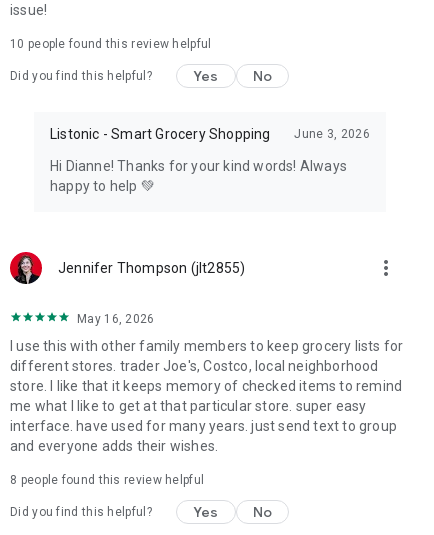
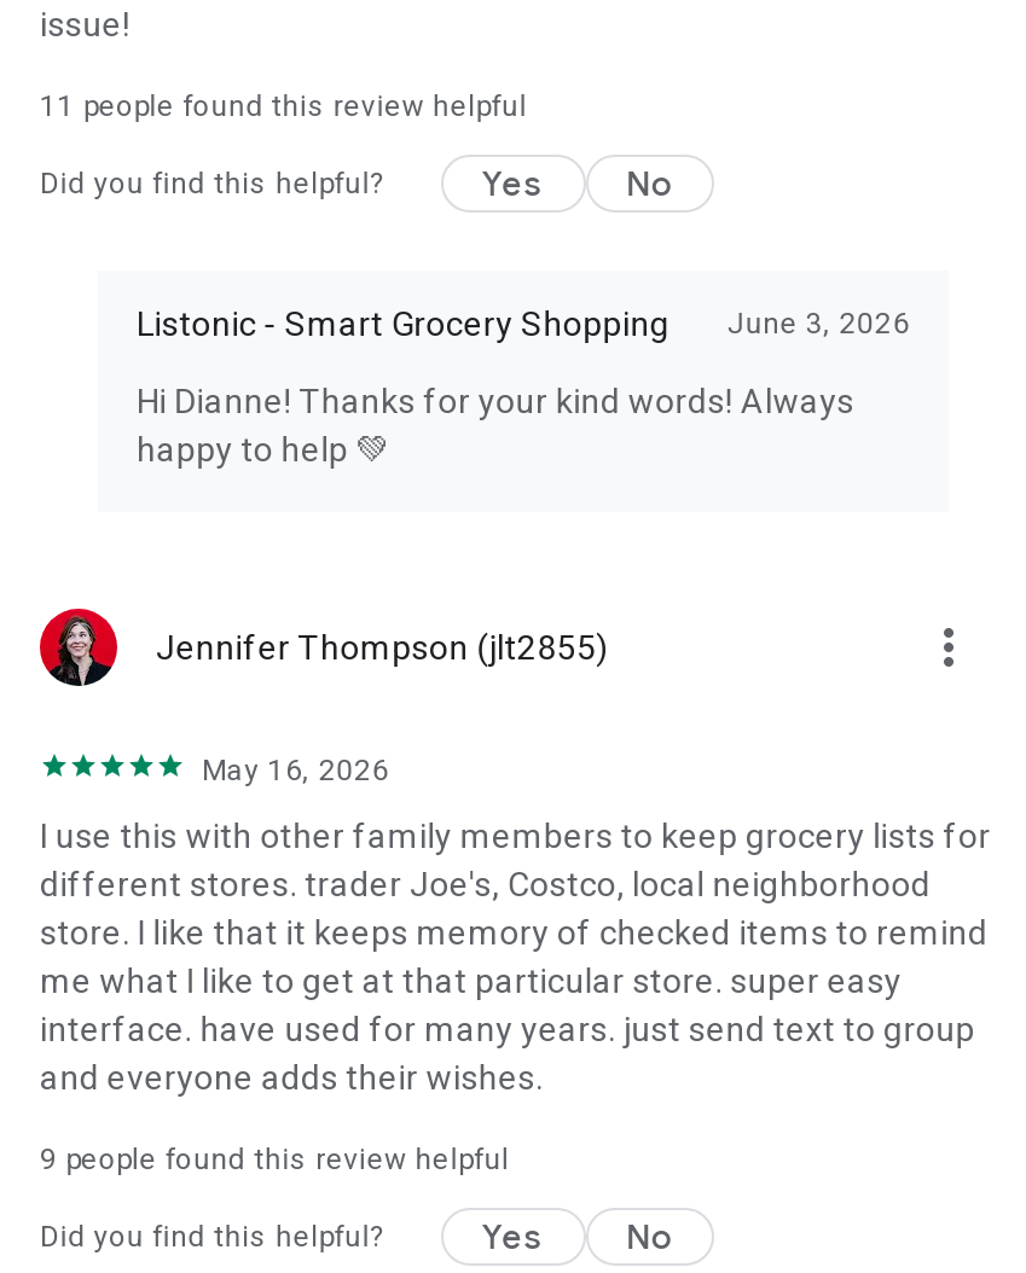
[10,37,211,51] 10 people found this review helpful -> [40,89,527,123] 11 people found this review helpful
[10,473,204,487] 8 people found this review helpful -> [40,1143,509,1176] 9 people found this review helpful

